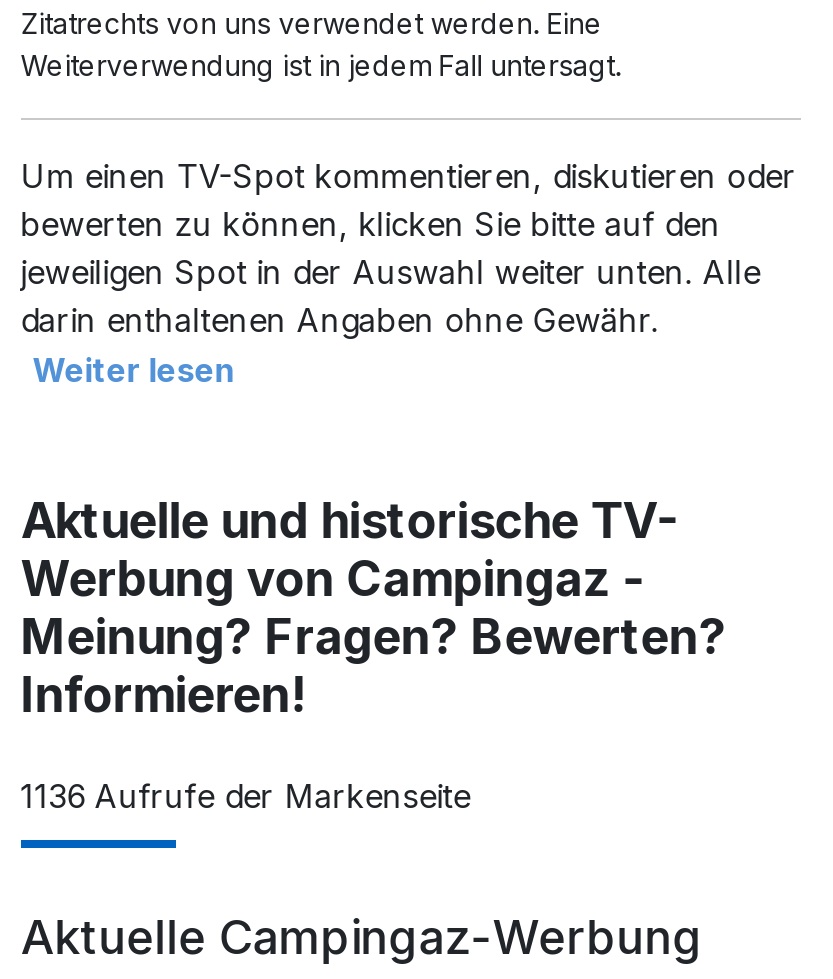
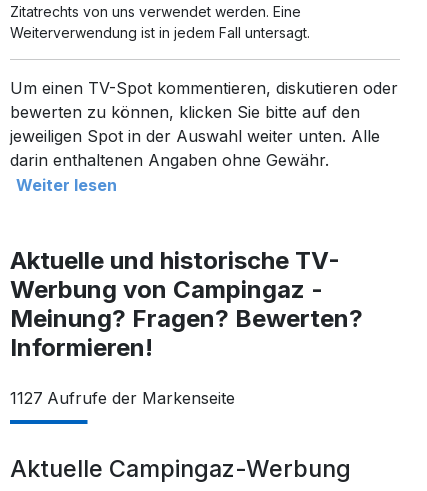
[21,776,471,816] 1136 Aufrufe der Markenseite -> [10,388,235,408] 1127 Aufrufe der Markenseite

